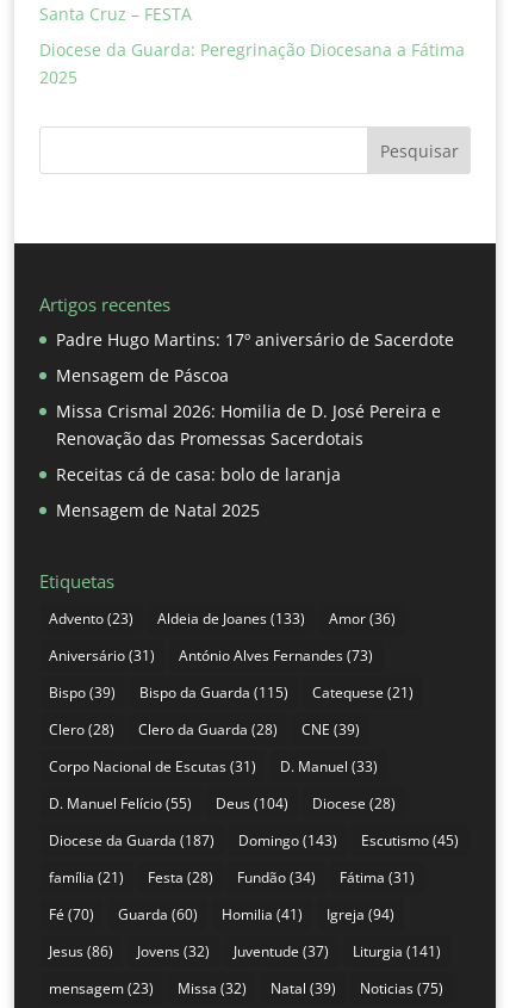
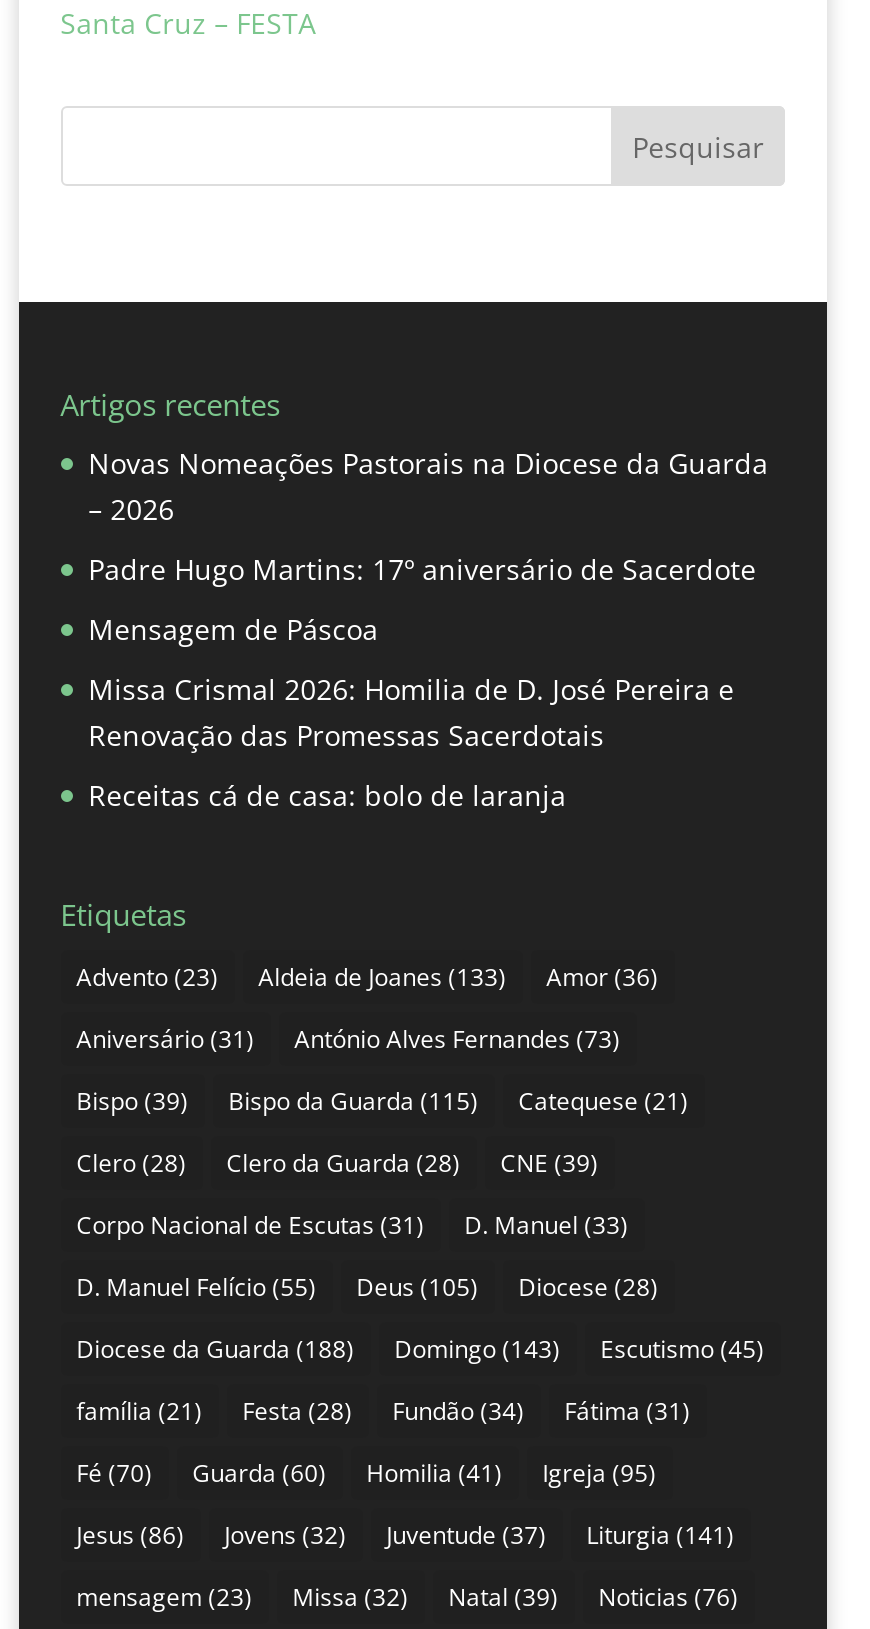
[39,39,464,89] Diocese da Guarda: Peregrinação Diocesana a Fátima | 2025 -> none
moved [39,140,458,316] -> [60,128,764,424]: Pesquisar | Artigos recentes
none -> [88,444,768,528] Novas Nomeações Pastorais na Diocese da Guarda | – 2026
[56,499,259,521] Mensagem de Natal 2025 -> none
[48,794,395,814] D. Manuel Felício (55) Deus (104) Diocese (28) -> [76,1271,658,1305] D. Manuel Felício (55) Deus (105) Diocese (28)
[48,831,214,851] Diocese da Guarda (187) -> [76,1333,354,1367] Diocese da Guarda (188)
[48,905,394,925] Fé (70) Guarda (60) Homilia (41) Igreja (94) -> [76,1457,656,1491] Fé (70) Guarda (60) Homilia (41) Igreja (95)
[48,979,443,999] mensagem (23) Missa (32) Natal (39) Noticias (75) -> [76,1581,738,1615] mensagem (23) Missa (32) Natal (39) Noticias (76)

